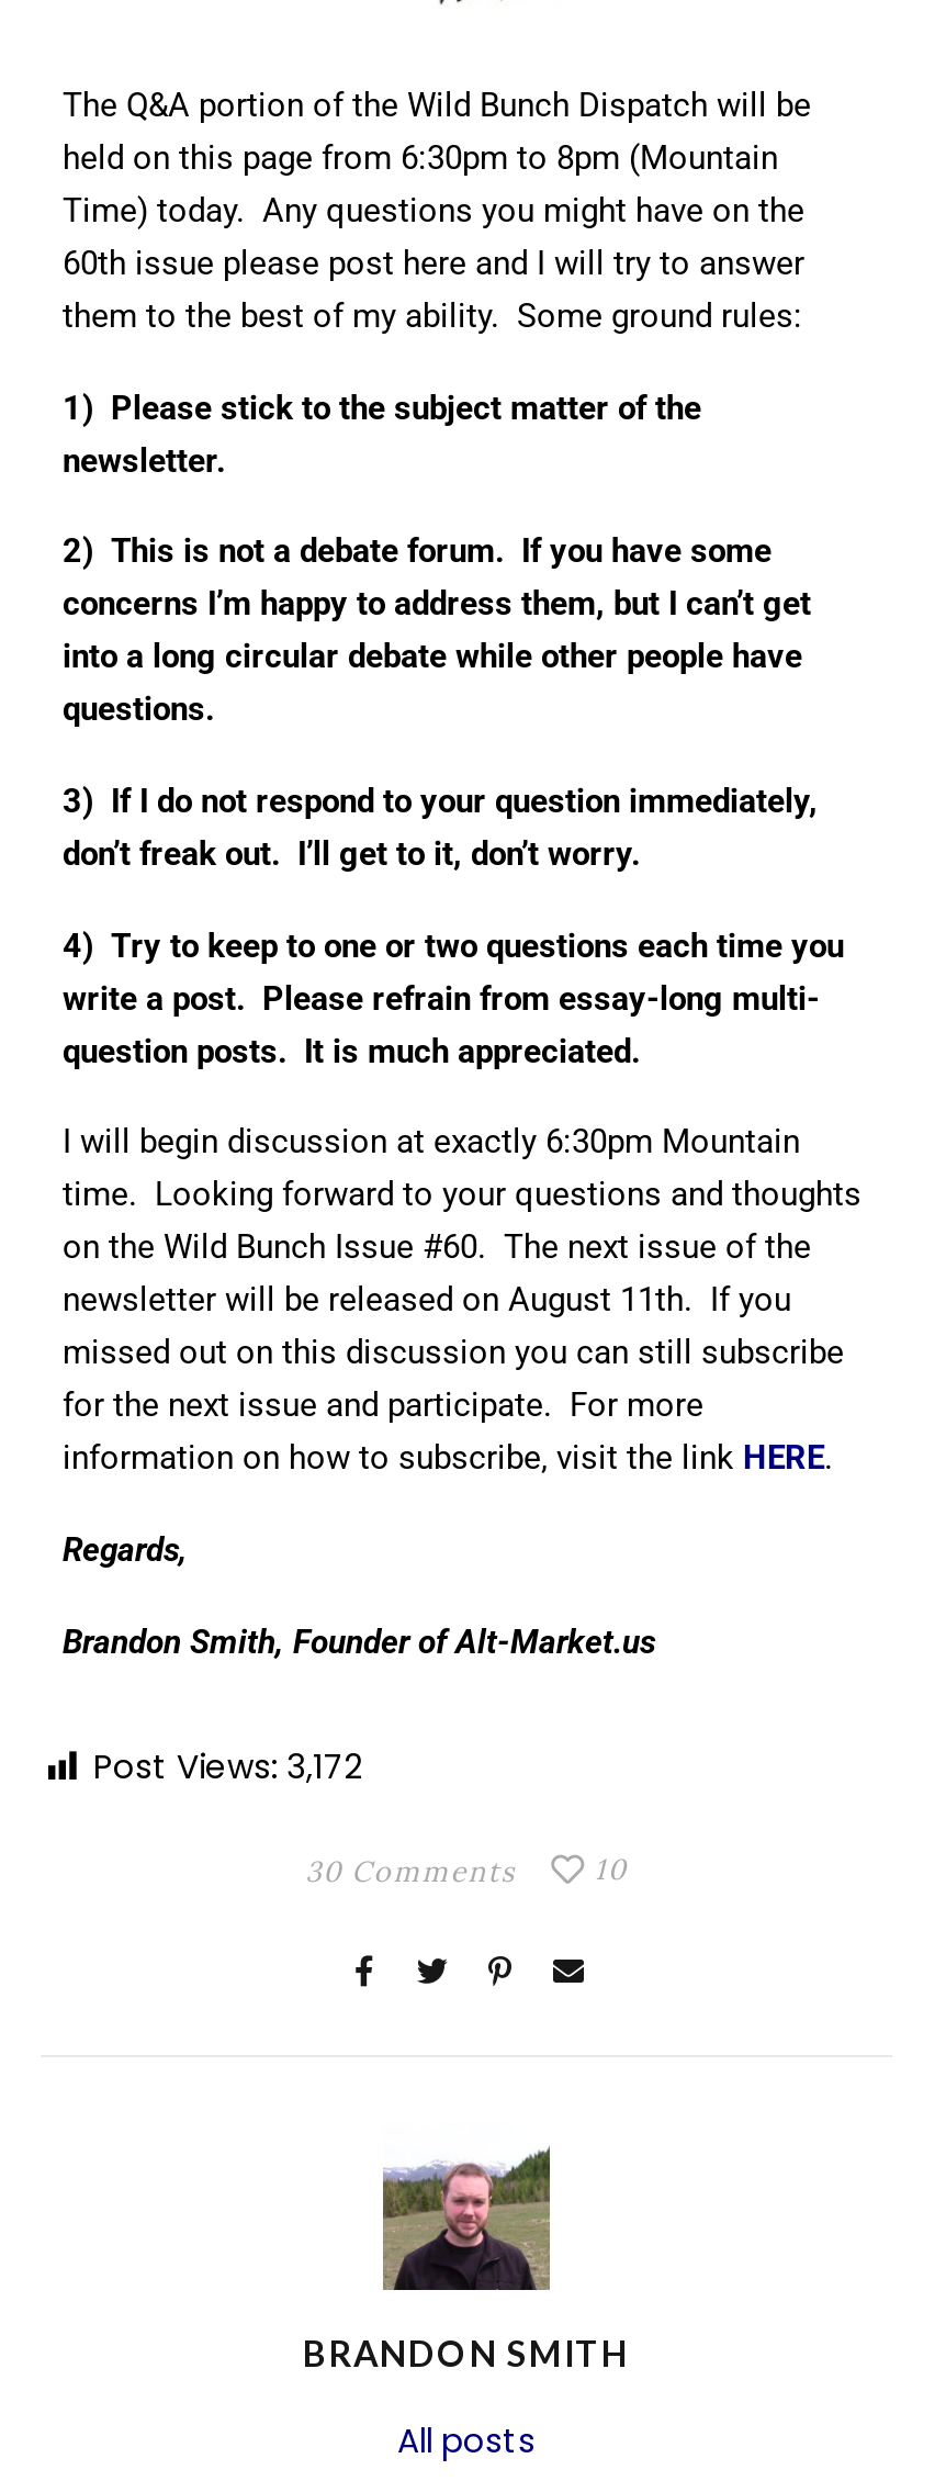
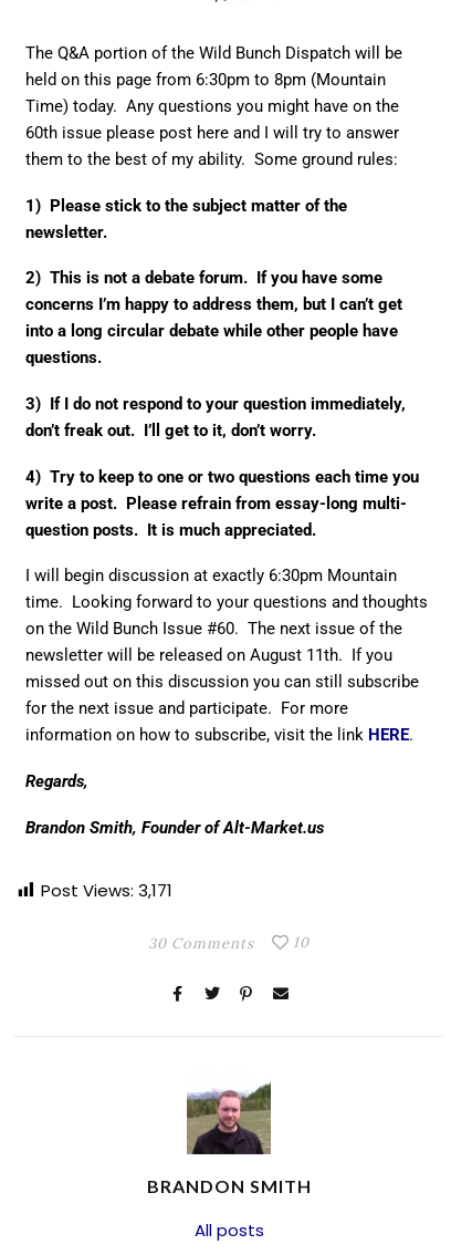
[93,1743,361,1789] Post Views: 3,172 -> [41,878,172,902] Post Views: 3,171

